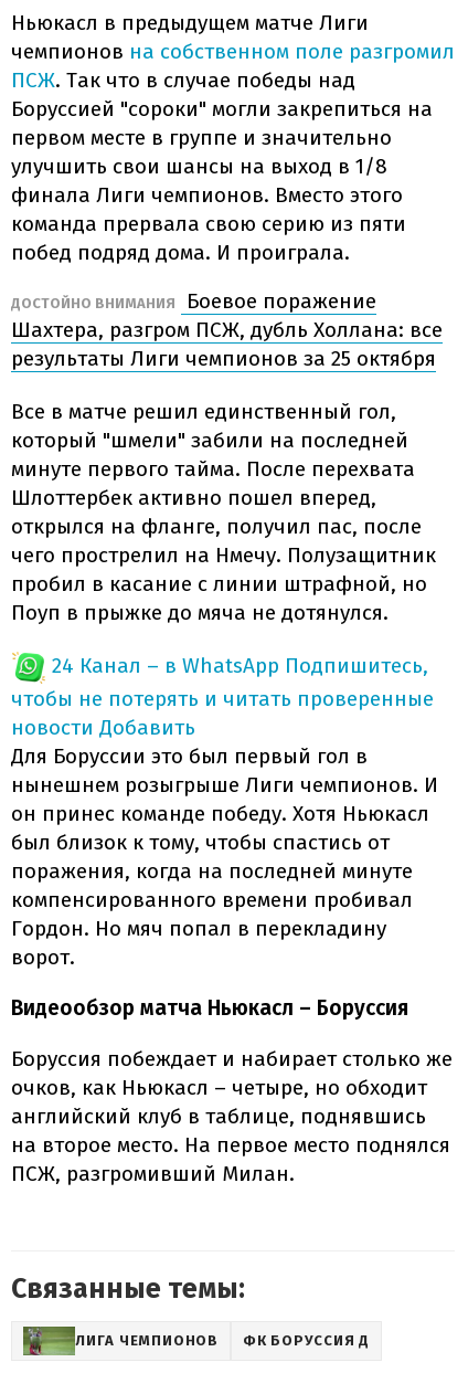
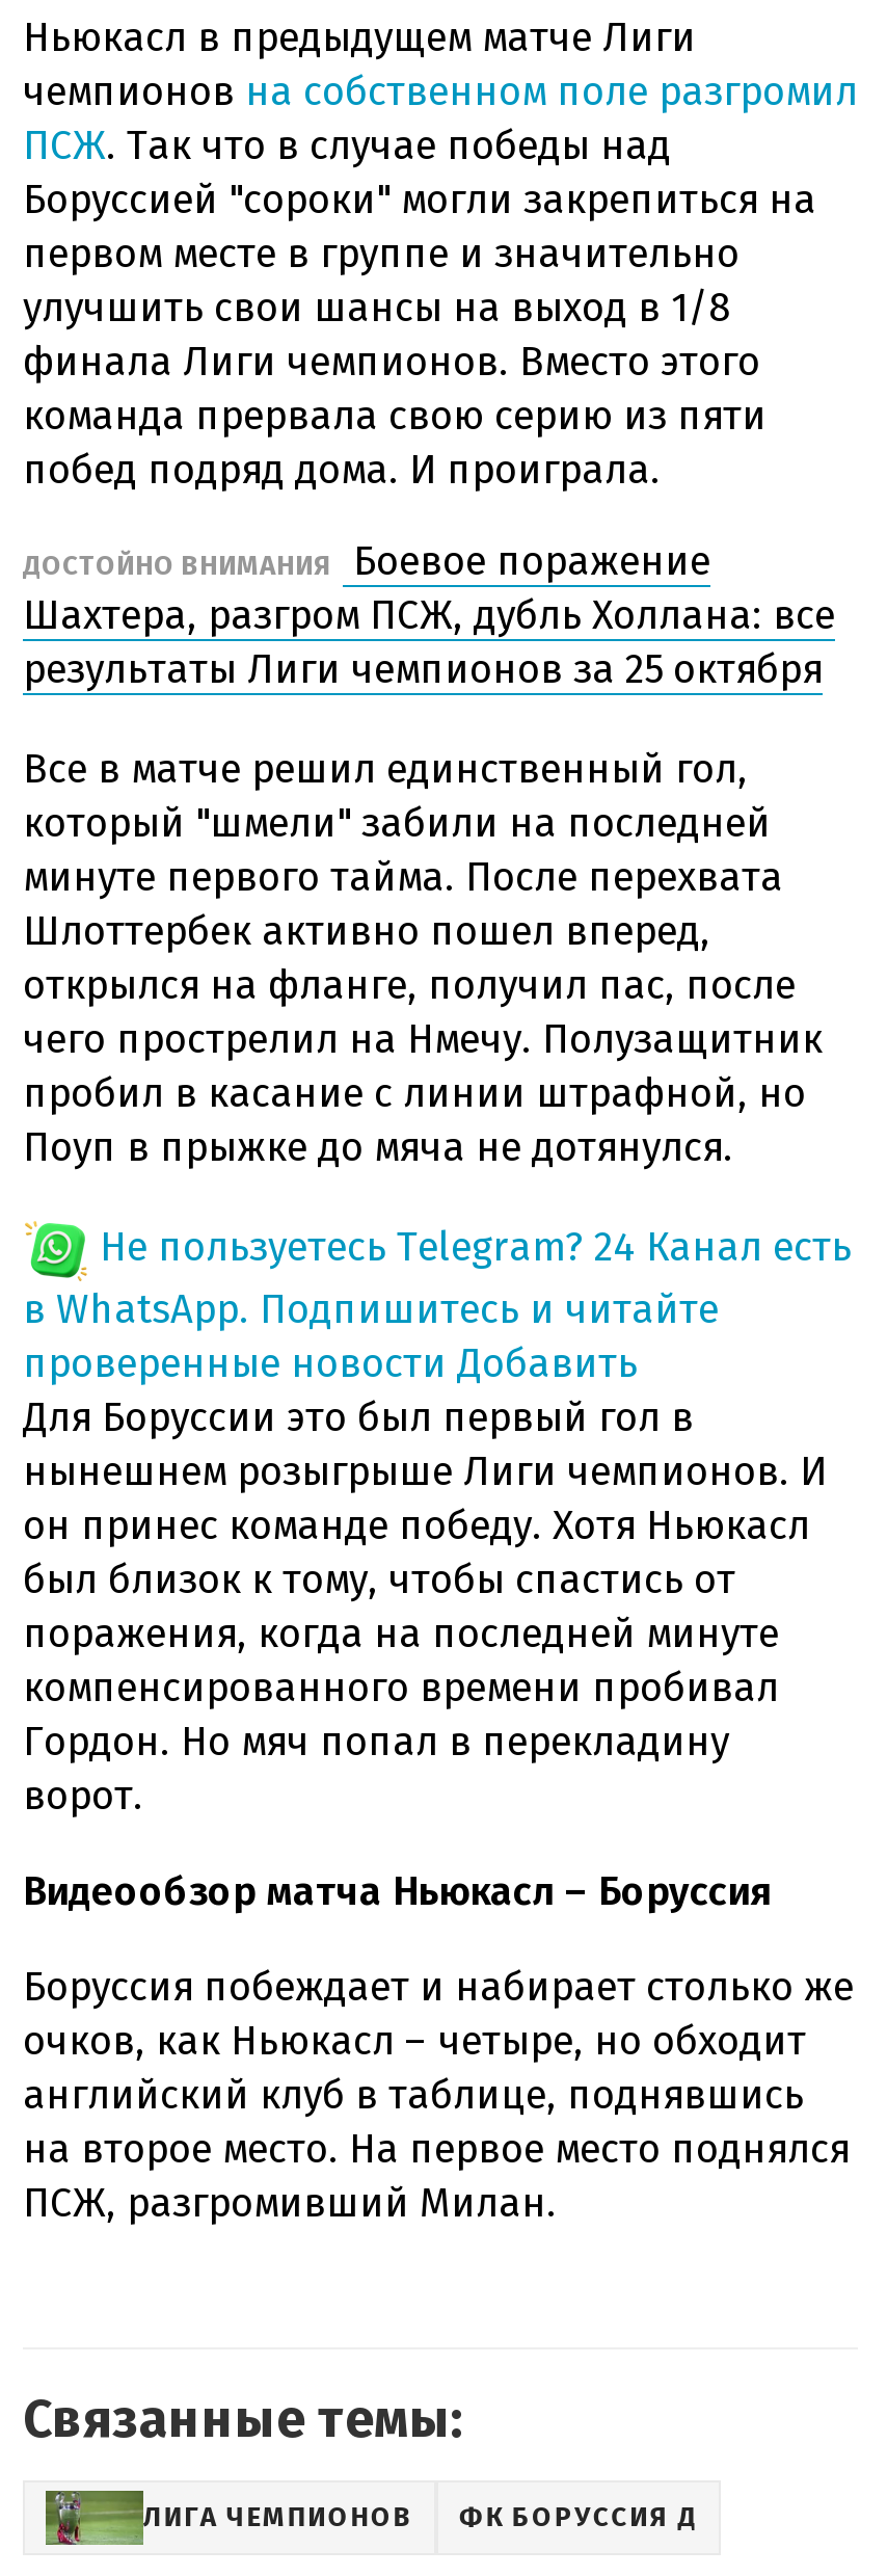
[11,652,434,740] 24 Канал – в WhatsApp Подпишитесь, | чтобы не потерять и читать проверенные | новости Добавить -> [23,1222,852,1386] Не пользуетесь Telegram? 24 Канал есть | в WhatsApp. Подпишитесь и читайте | проверенные новости Добавить

